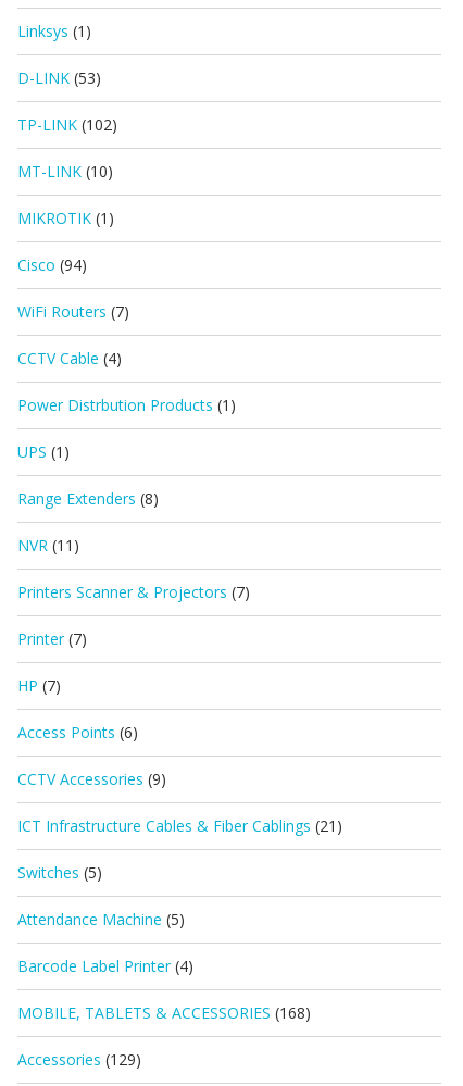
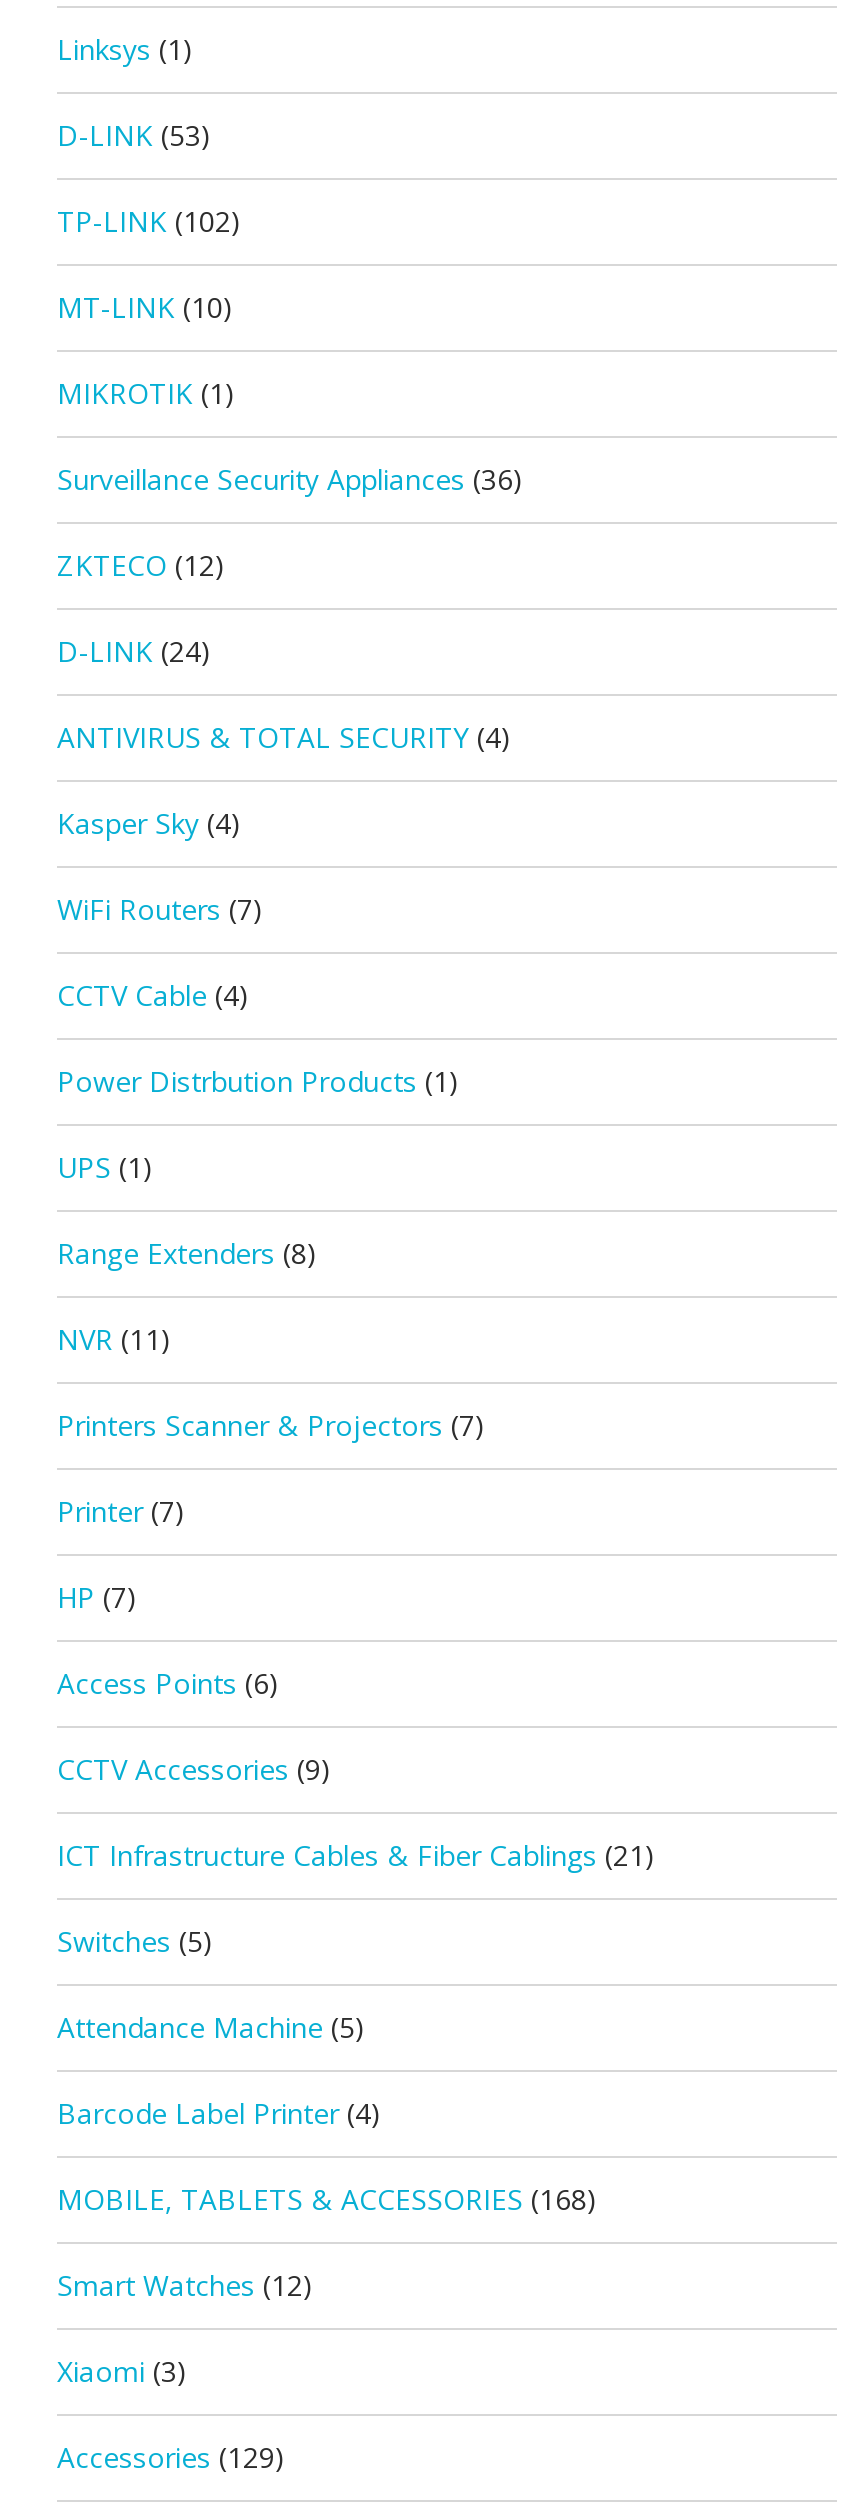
[17,254,87,275] Cisco (94) -> [57,460,523,842] Surveillance Security Appliances (36) | ZKTECO (12) | D-LINK (24) | ANTIVIRUS & TOTAL SECURITY (4) | Kasper Sky (4)
none -> [57,2266,313,2390] Smart Watches (12) | Xiaomi (3)

